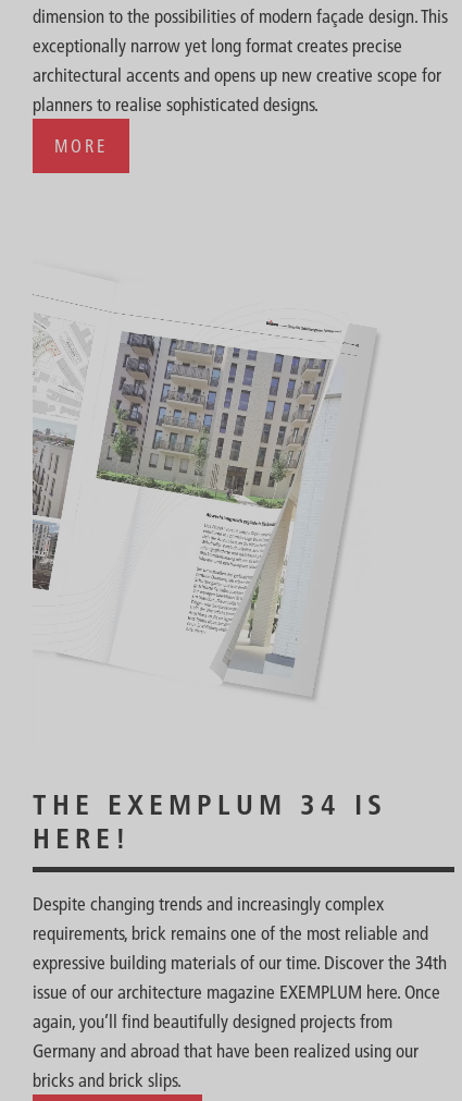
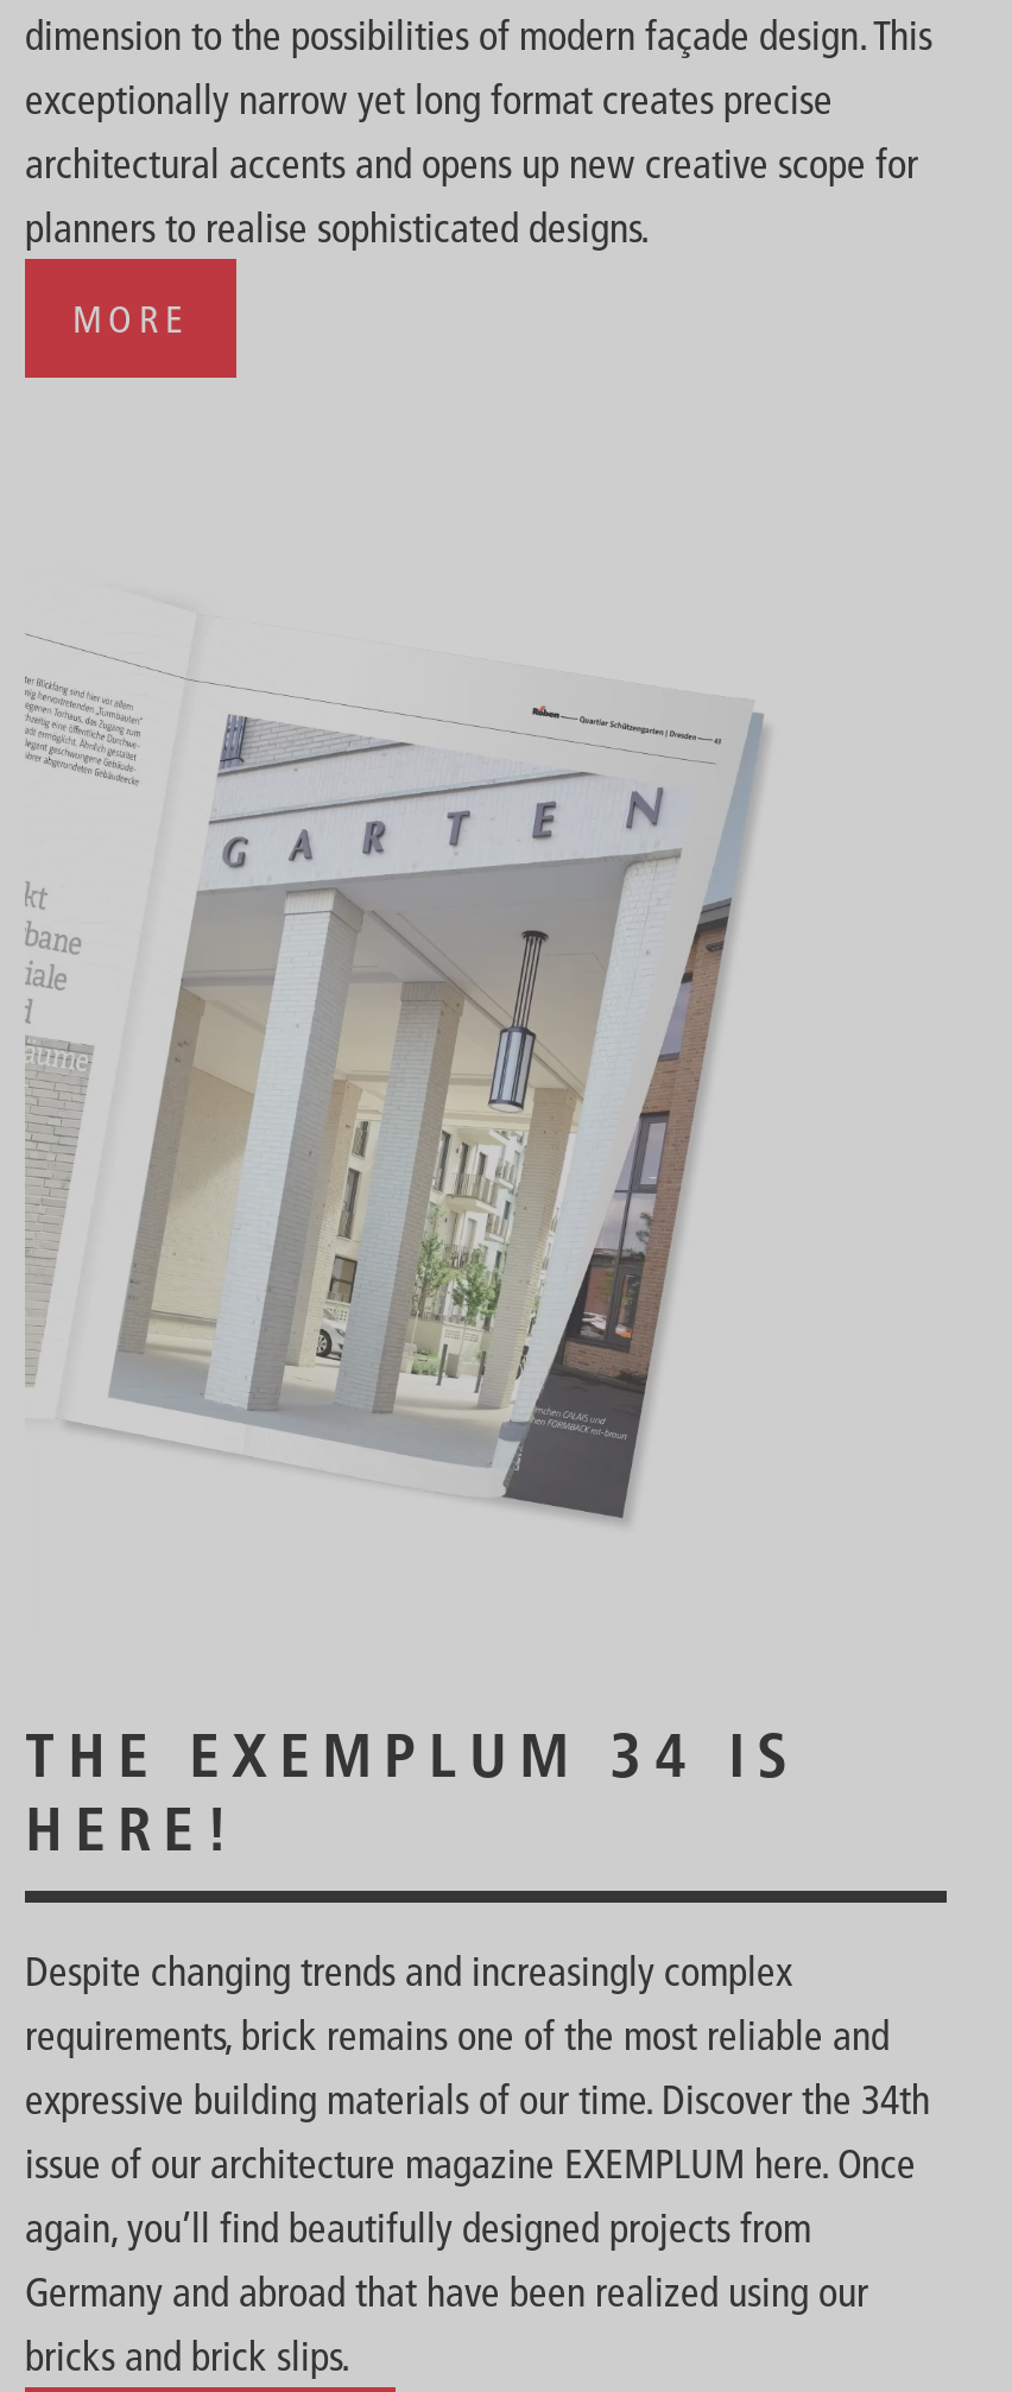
[32,313,379,700] [image] -> [25,677,780,1525] [image]

